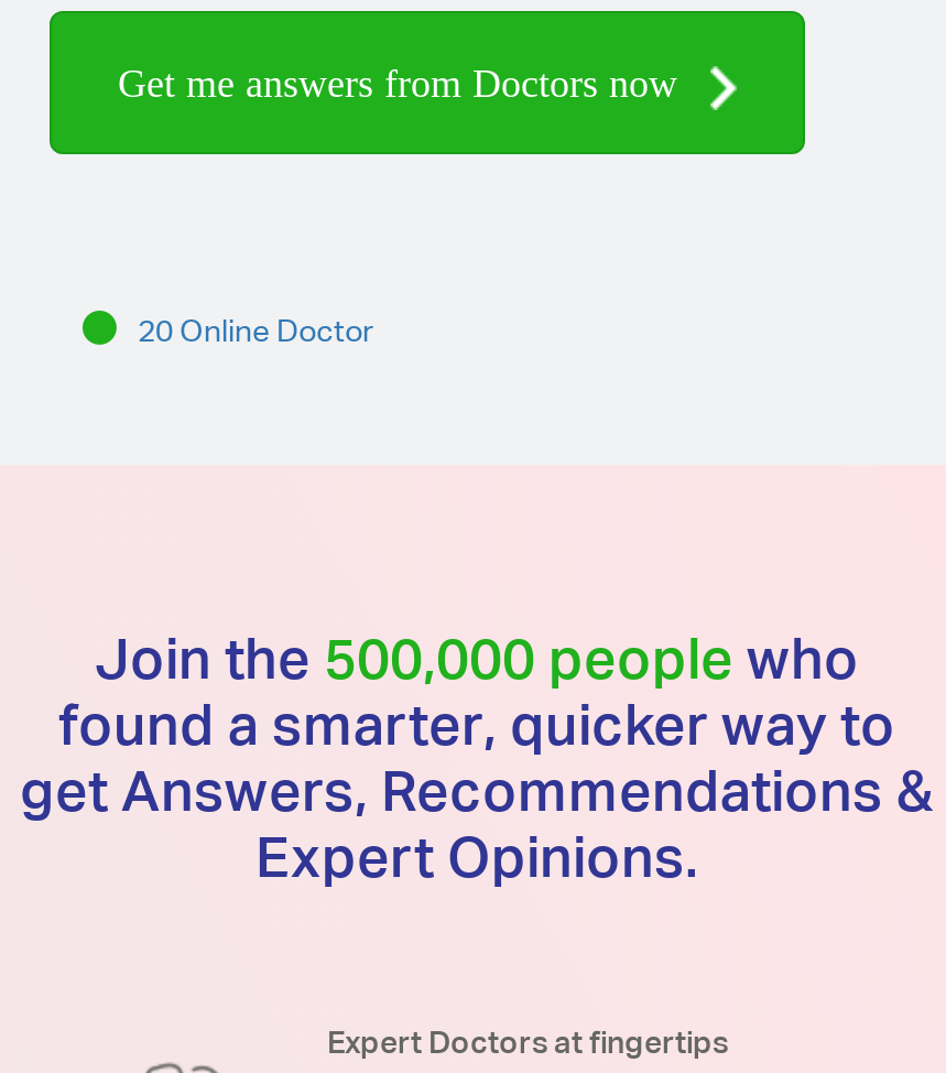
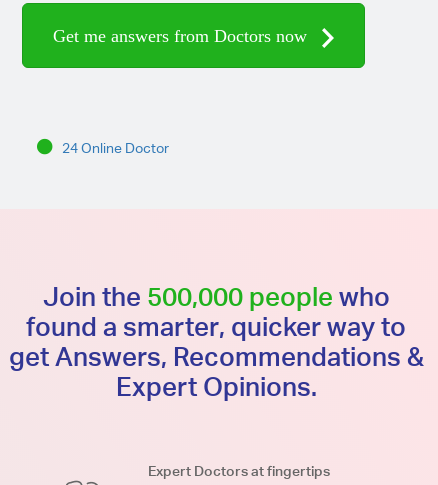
[138,313,373,348] 20 Online Doctor -> [62,140,169,156] 24 Online Doctor

